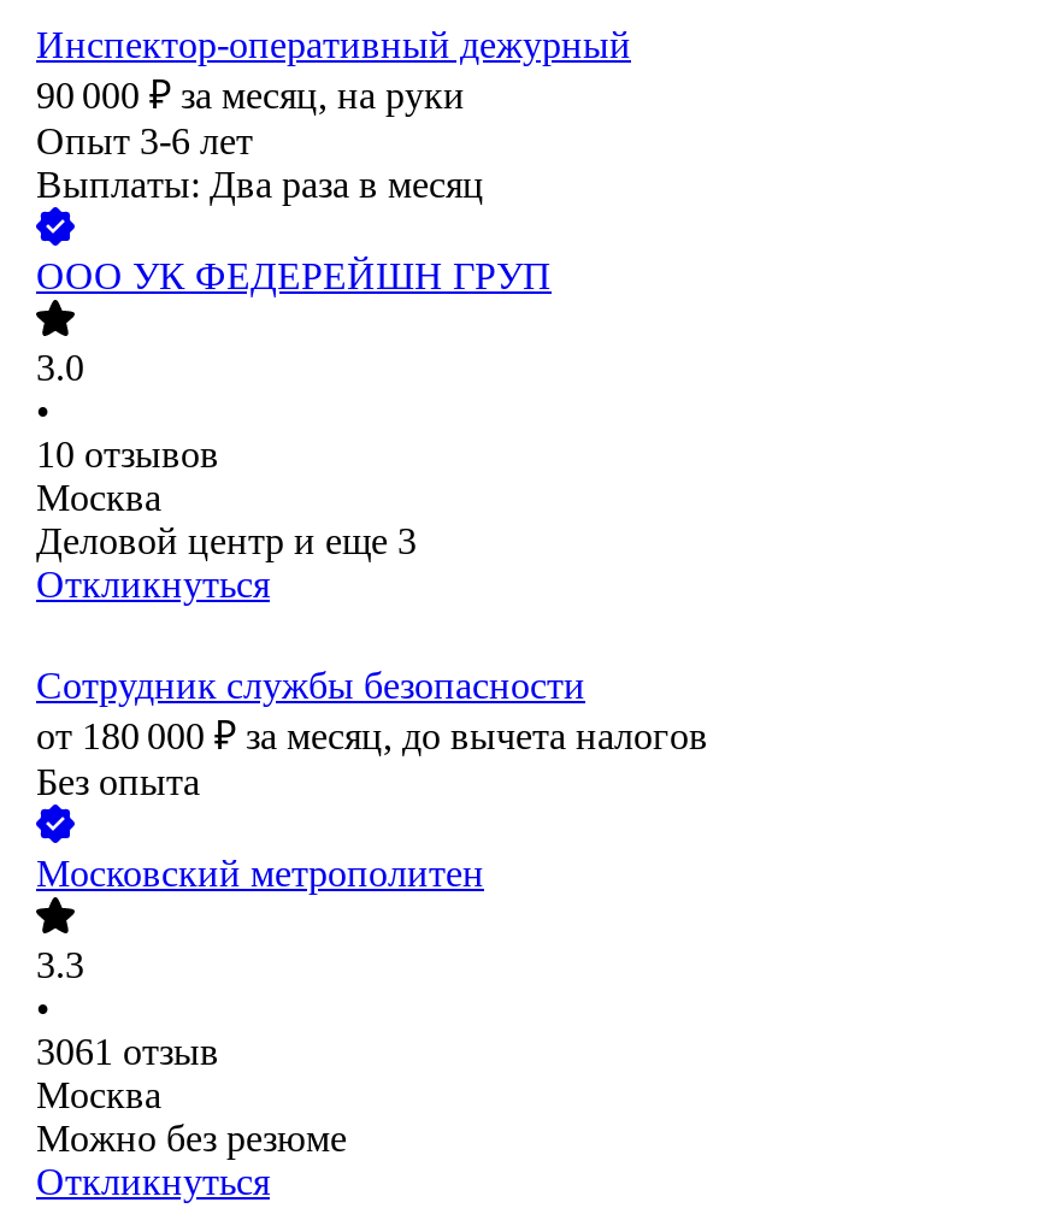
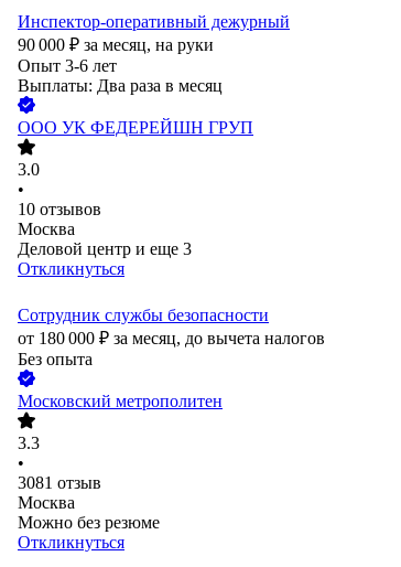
[36,1032,219,1073] 3061 отзыв -> [18,474,101,493] 3081 отзыв

